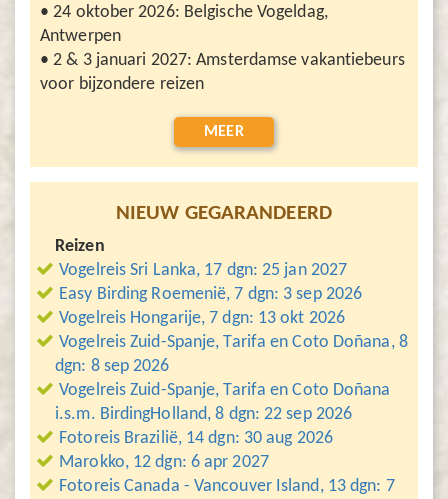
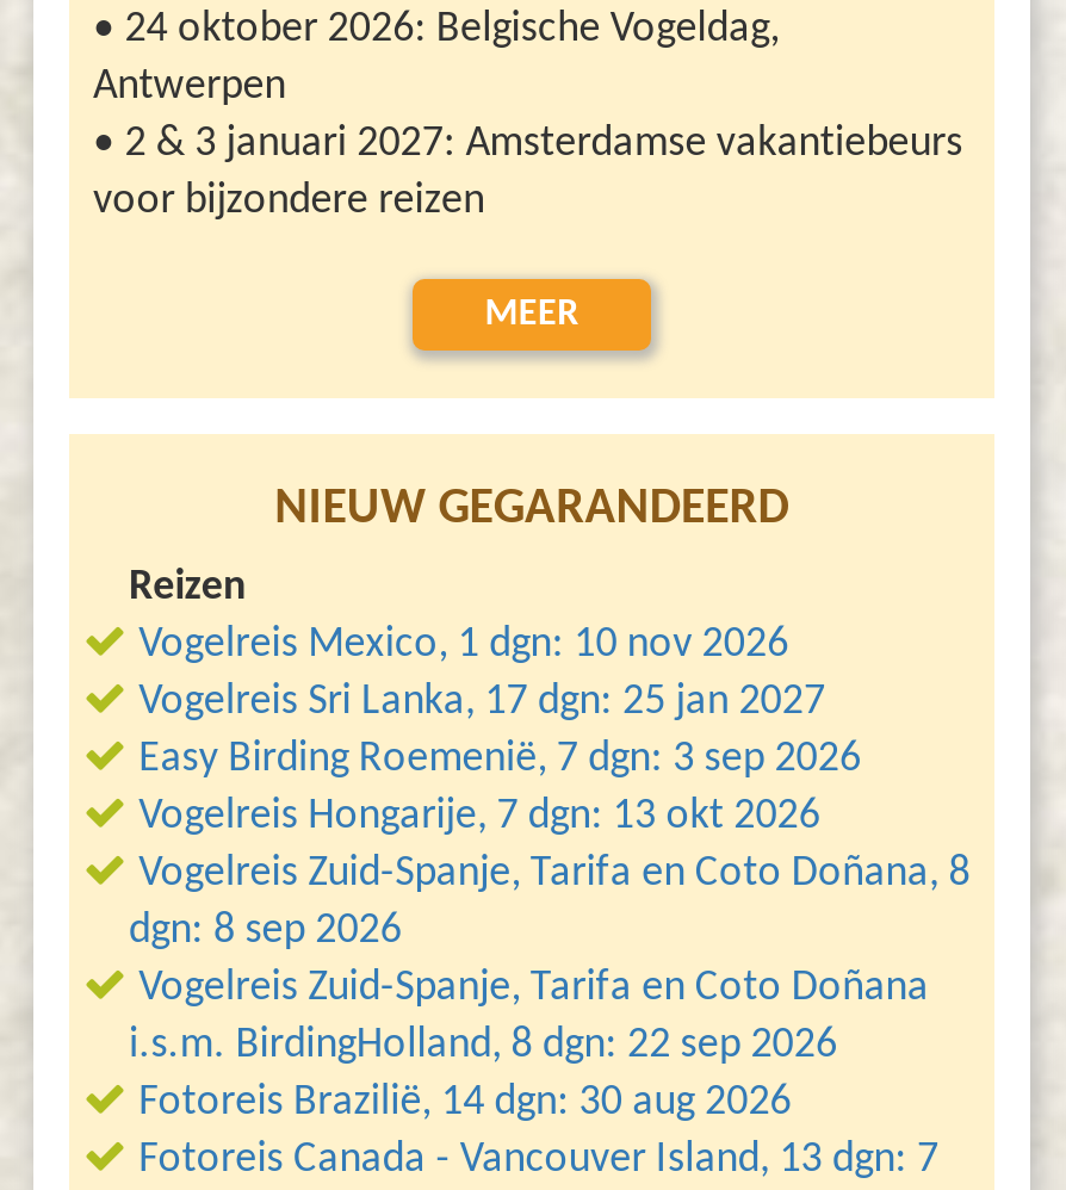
moved [55,261,408,448] -> [129,680,970,1126]: Vogelreis Sri Lanka, 17 dgn: 25 jan 2027 | Easy Birding Roemenië, 7 dgn: 3 sep 2026 | Vogelreis Hongarije, 7 dgn: 13 okt 2026 | Vogelreis Zuid-Spanje, Tarifa en Coto Doñana, 8 | dgn: 8 sep 2026 | Vogelreis Zuid-Spanje, Tarifa en Coto Doñana | i.s.m. BirdingHolland, 8 dgn: 22 sep 2026 | Fotoreis Brazilië, 14 dgn: 30 aug 2026
none -> [139,623,789,668] Vogelreis Mexico, 1 dgn: 10 nov 2026
[59,453,269,472] Marokko, 12 dgn: 6 apr 2027 -> none

